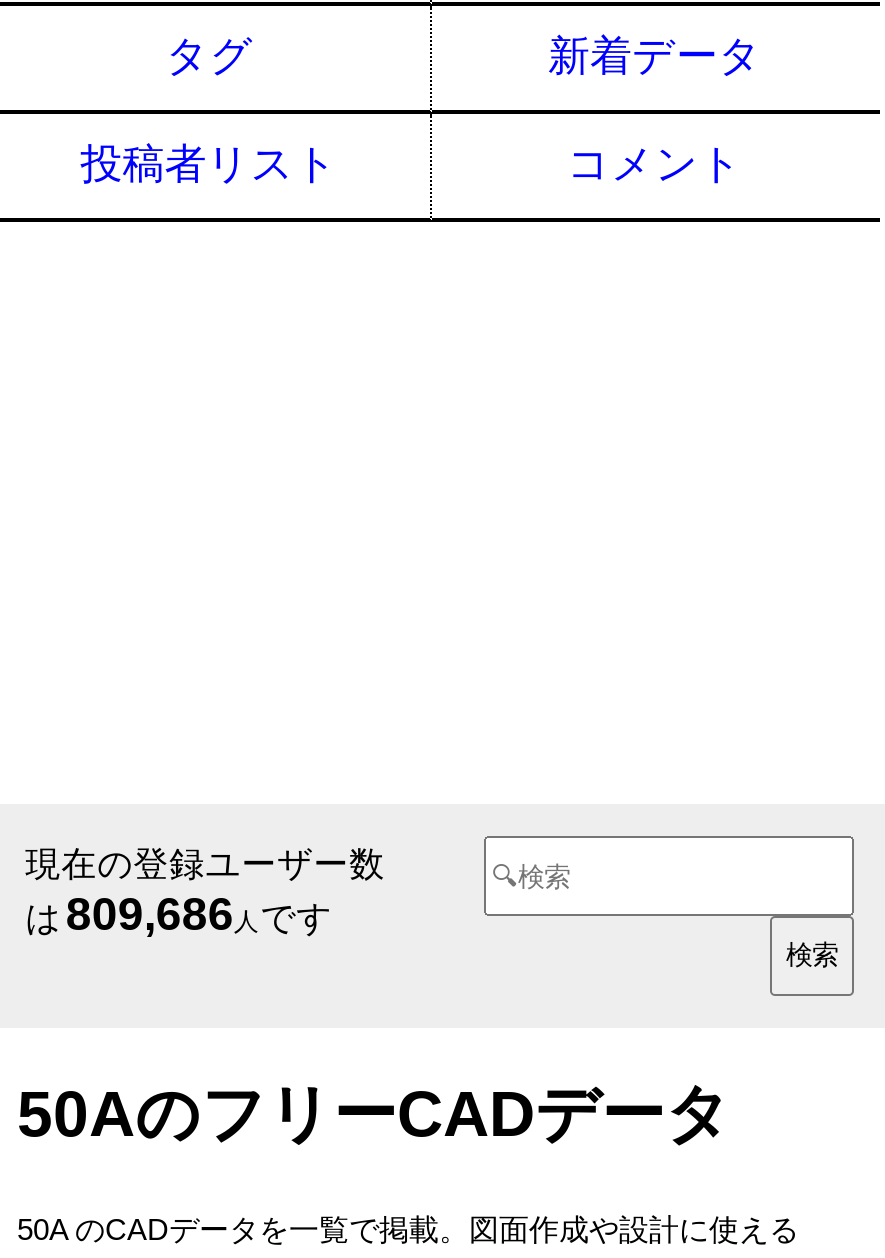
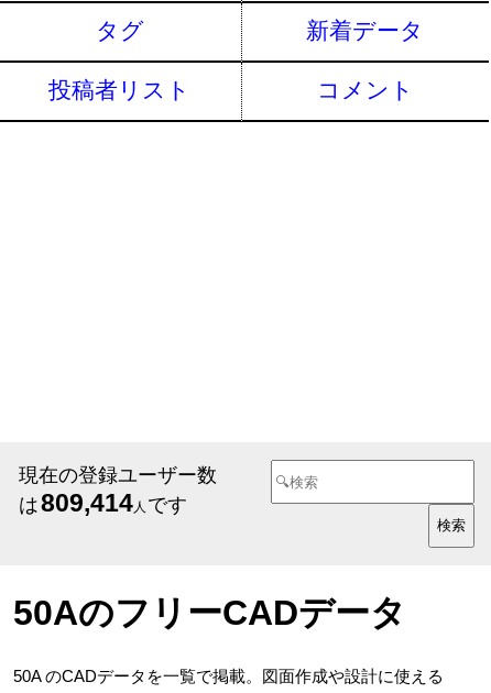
[25,888,332,940] は 809,686人 です -> [18,488,187,517] は 809,414人 です

